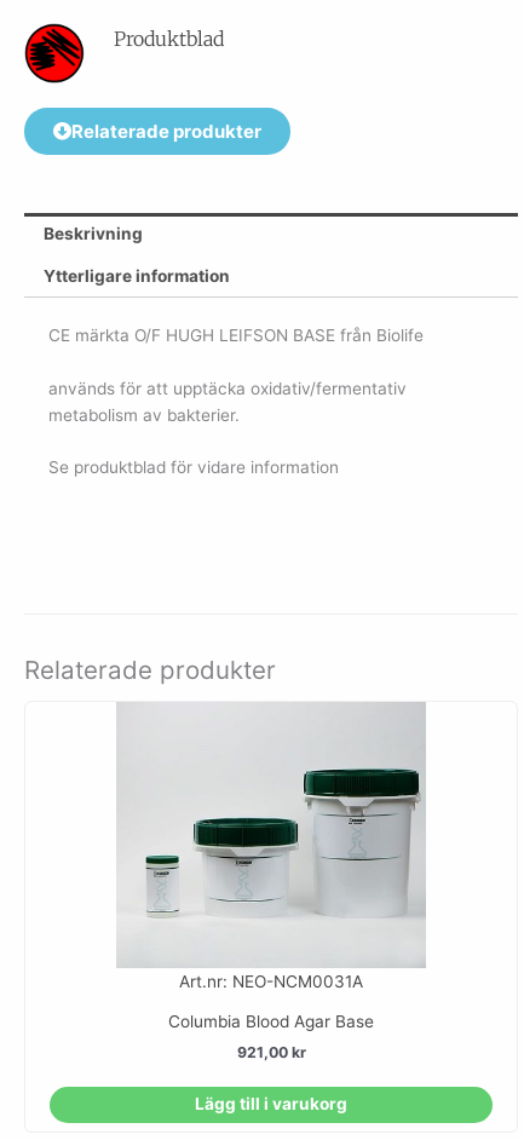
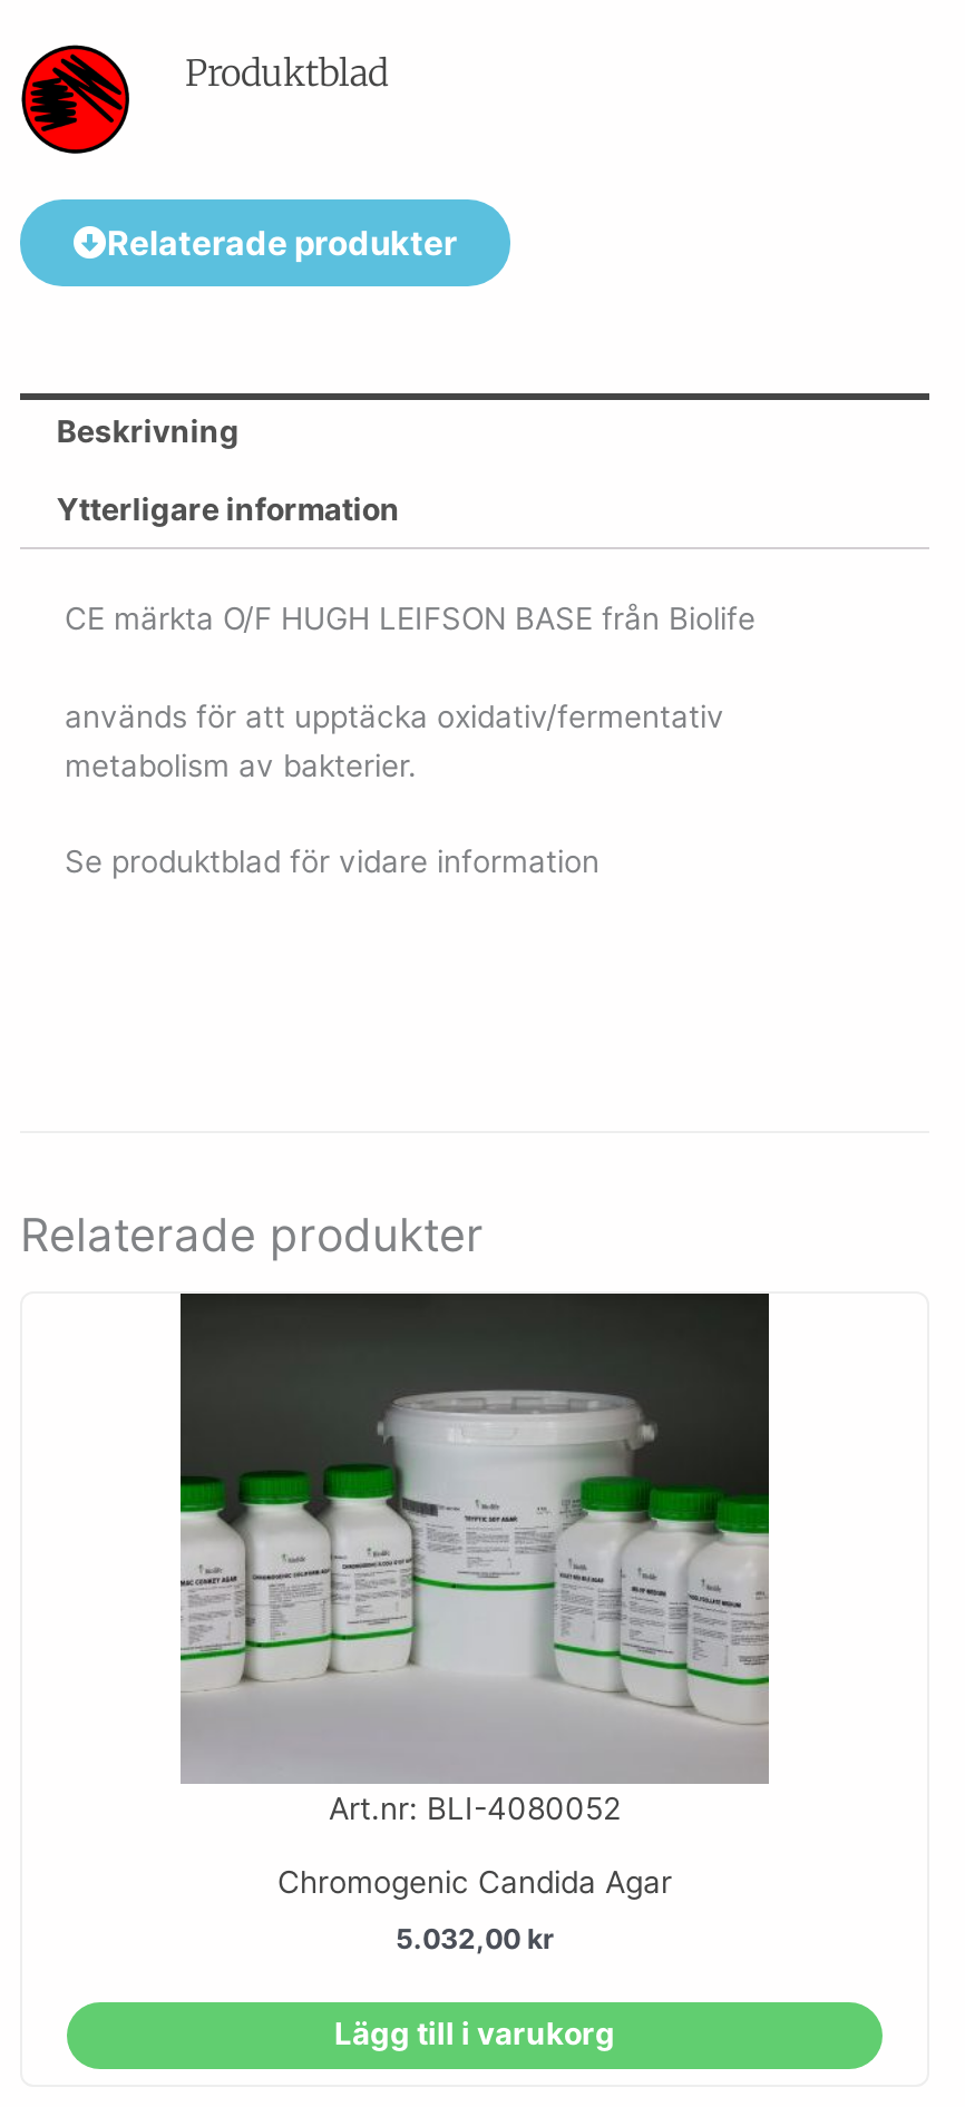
[111,702,431,991] [image] | Art.nr: NEO-NCM0031A -> [178,1291,771,1826] [image] | Art.nr: BLI-4080052
[168,1011,374,1031] Columbia Blood Agar Base -> [277,1863,672,1899] Chromogenic Candida Agar
[237,1043,306,1061] 921,00 kr -> [396,1921,554,1955] 5.032,00 kr

